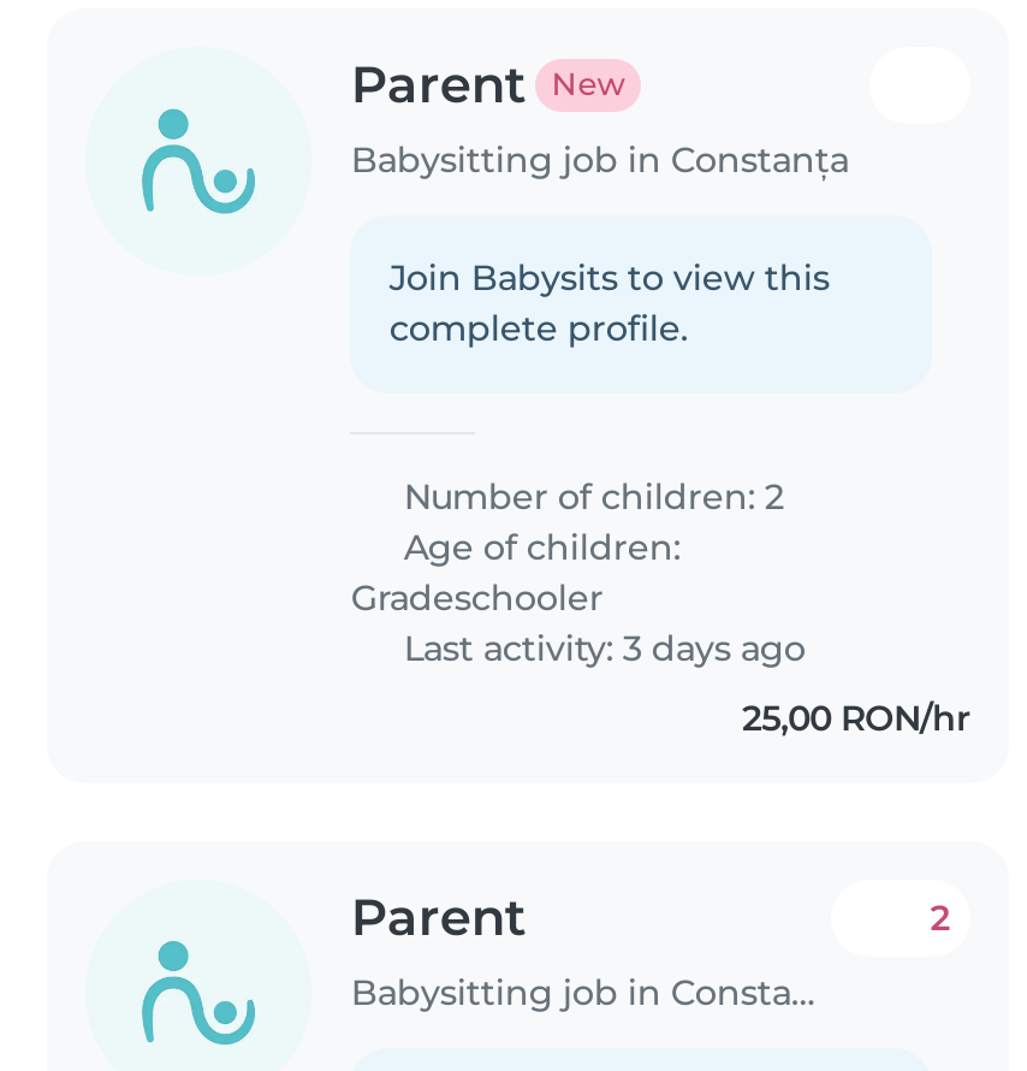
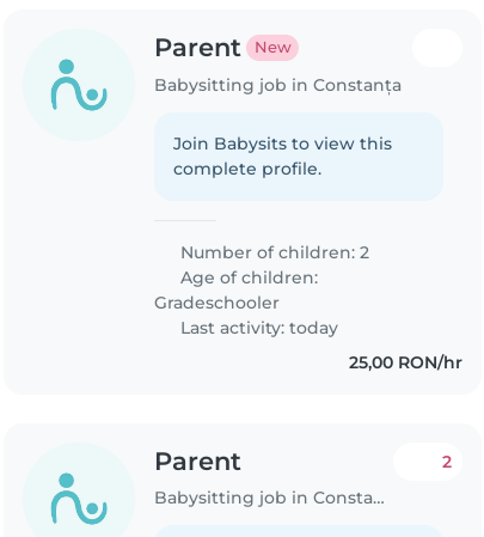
[394,627,805,671] Last activity: 3 days ago -> [176,316,339,338] Last activity: today

